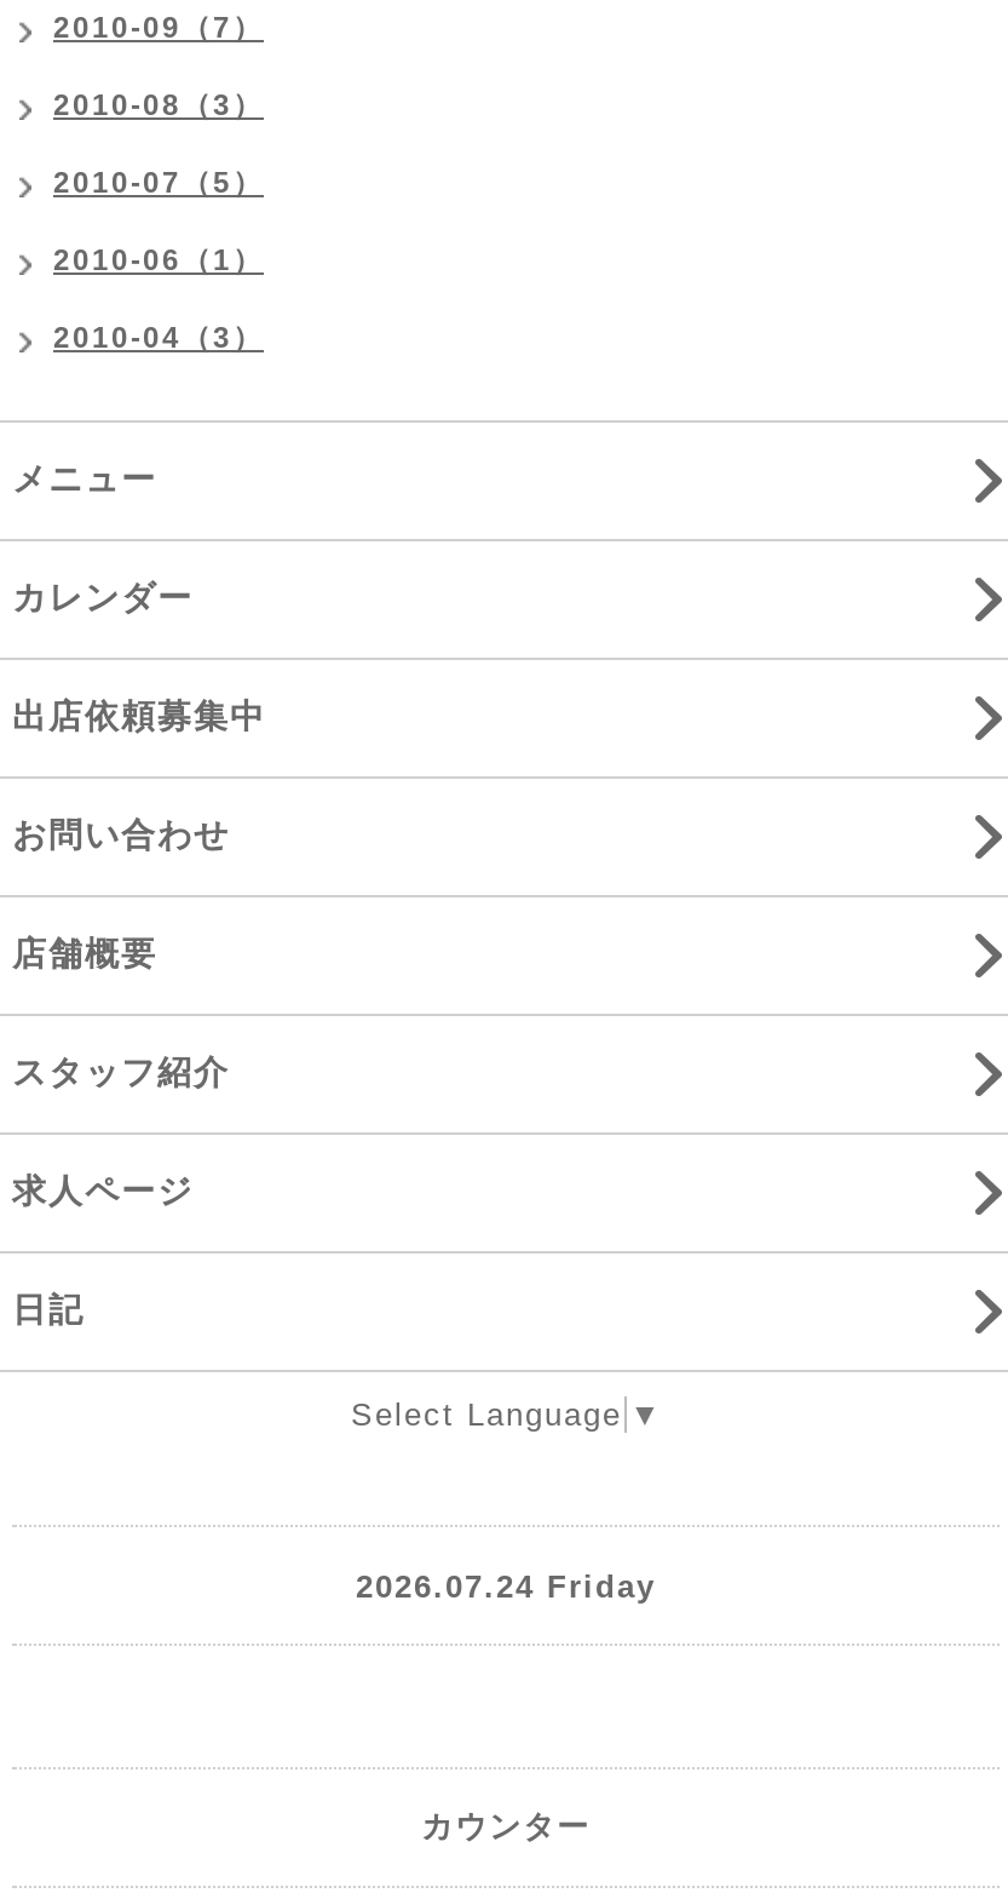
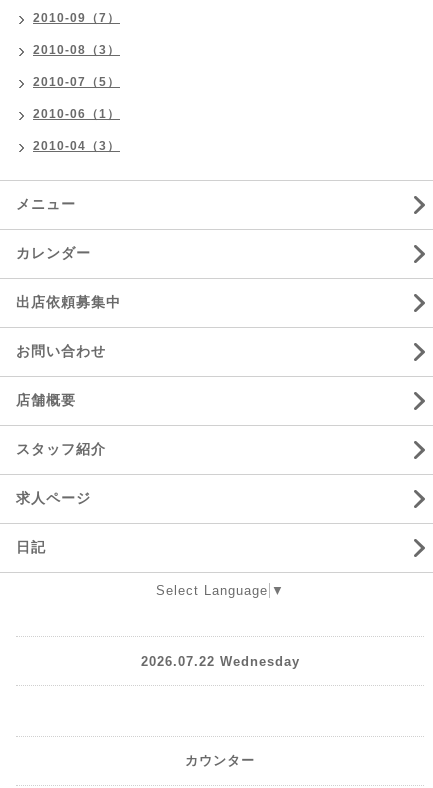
[356,1567,656,1604] 2026.07.24 Friday -> [140,653,299,668] 2026.07.22 Wednesday

